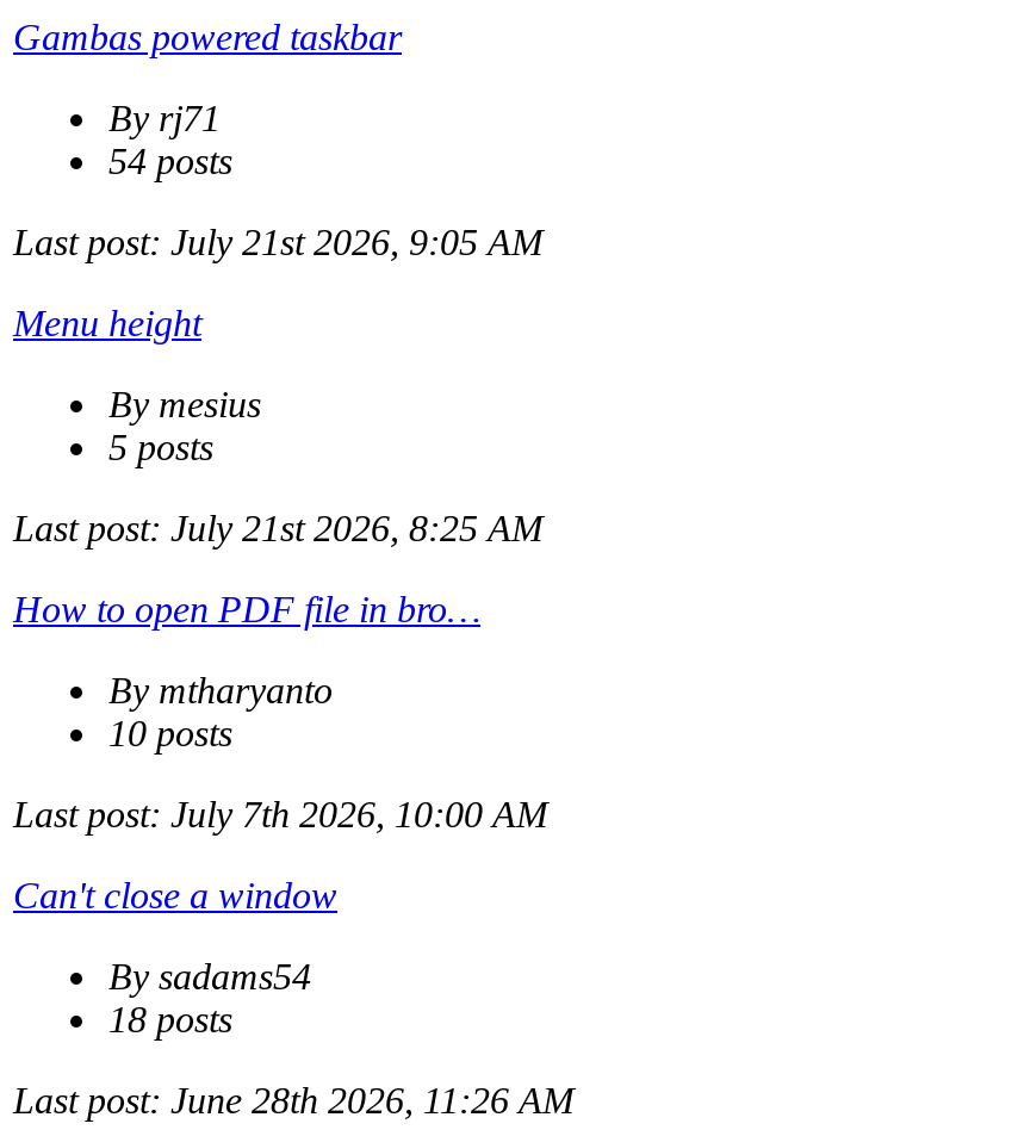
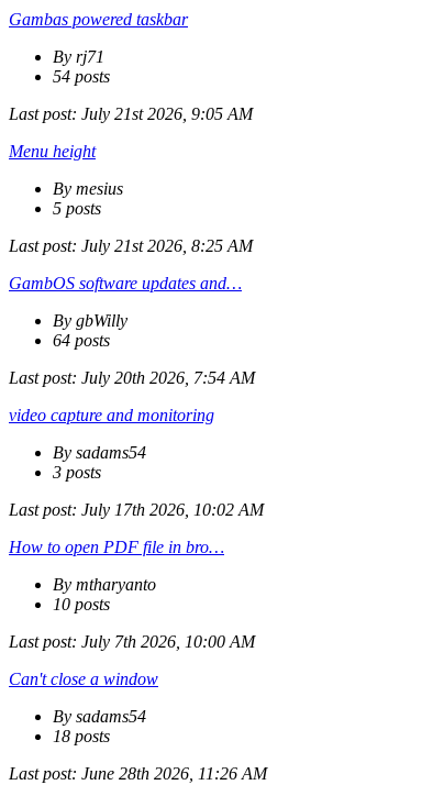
none -> [9,274,264,519] GambOS software updates and… | By gbWilly | 64 posts | Last post: July 20th 2026, 7:54 AM | video capture and monitoring | By sadams54 | 3 posts | Last post: July 17th 2026, 10:02 AM

